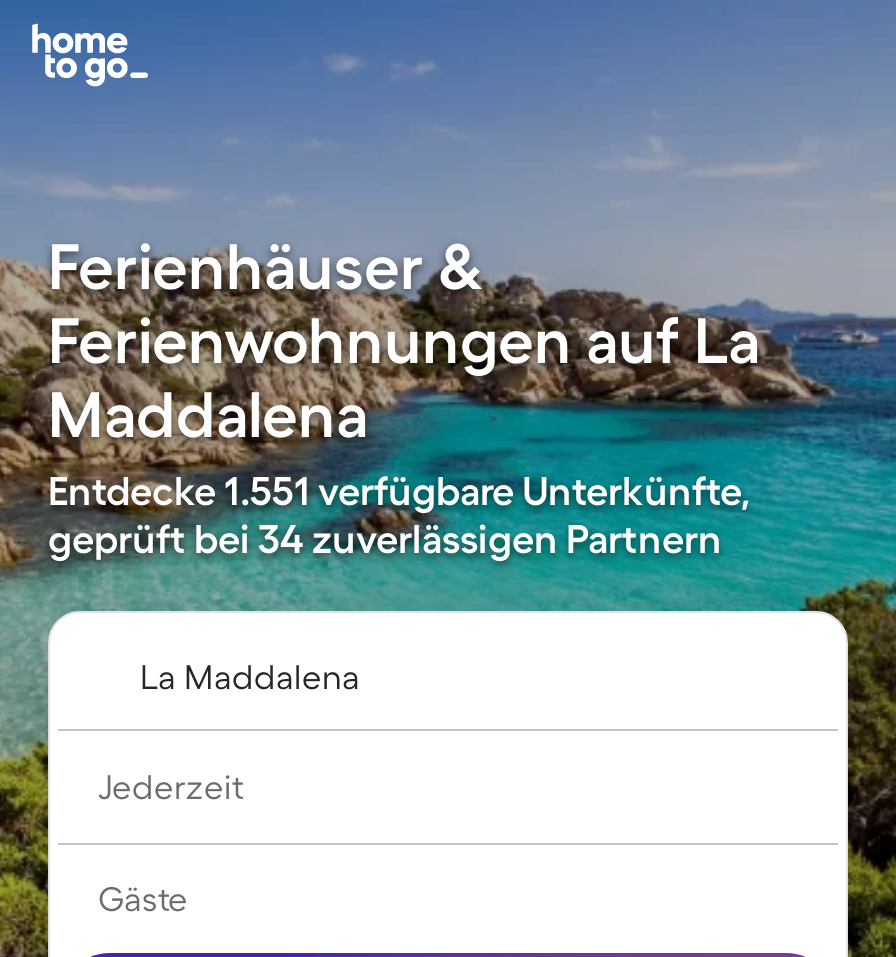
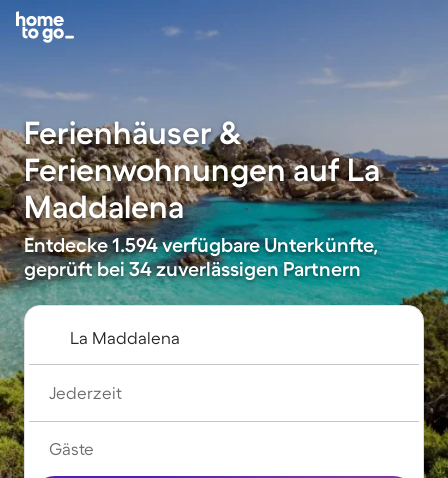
[48,469,750,513] Entdecke 1.551 verfügbare Unterkünfte, -> [24,234,378,256] Entdecke 1.594 verfügbare Unterkünfte,

